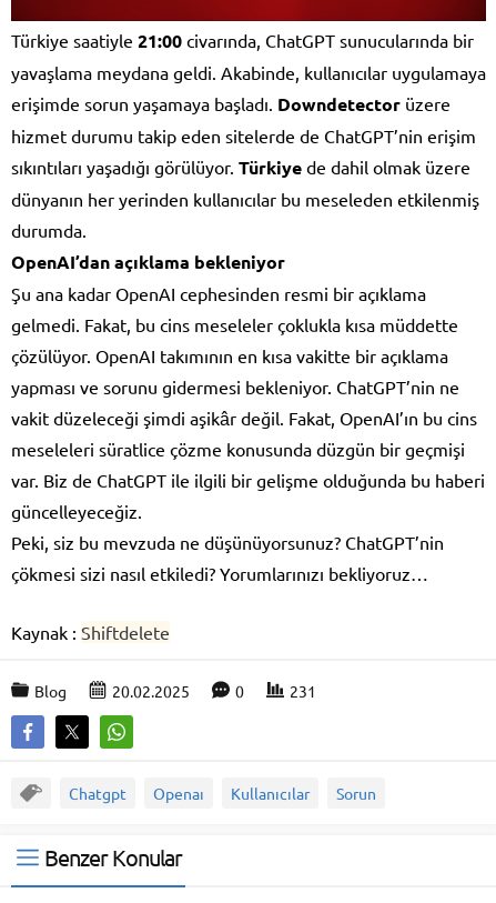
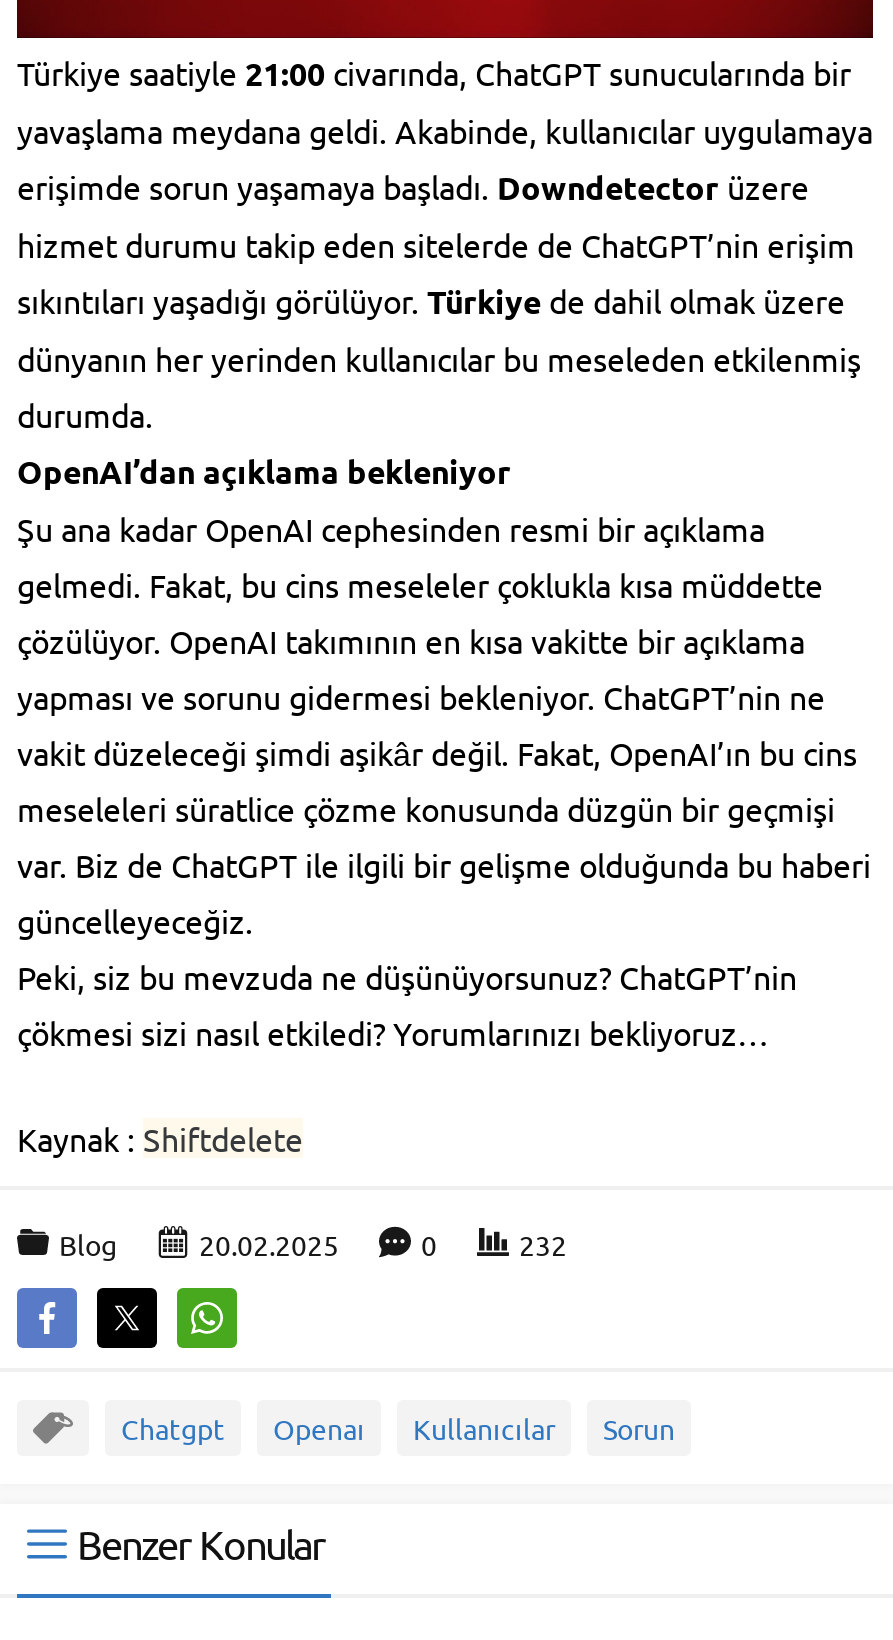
[290,681,316,701] 231 -> [519,1226,567,1262] 232

